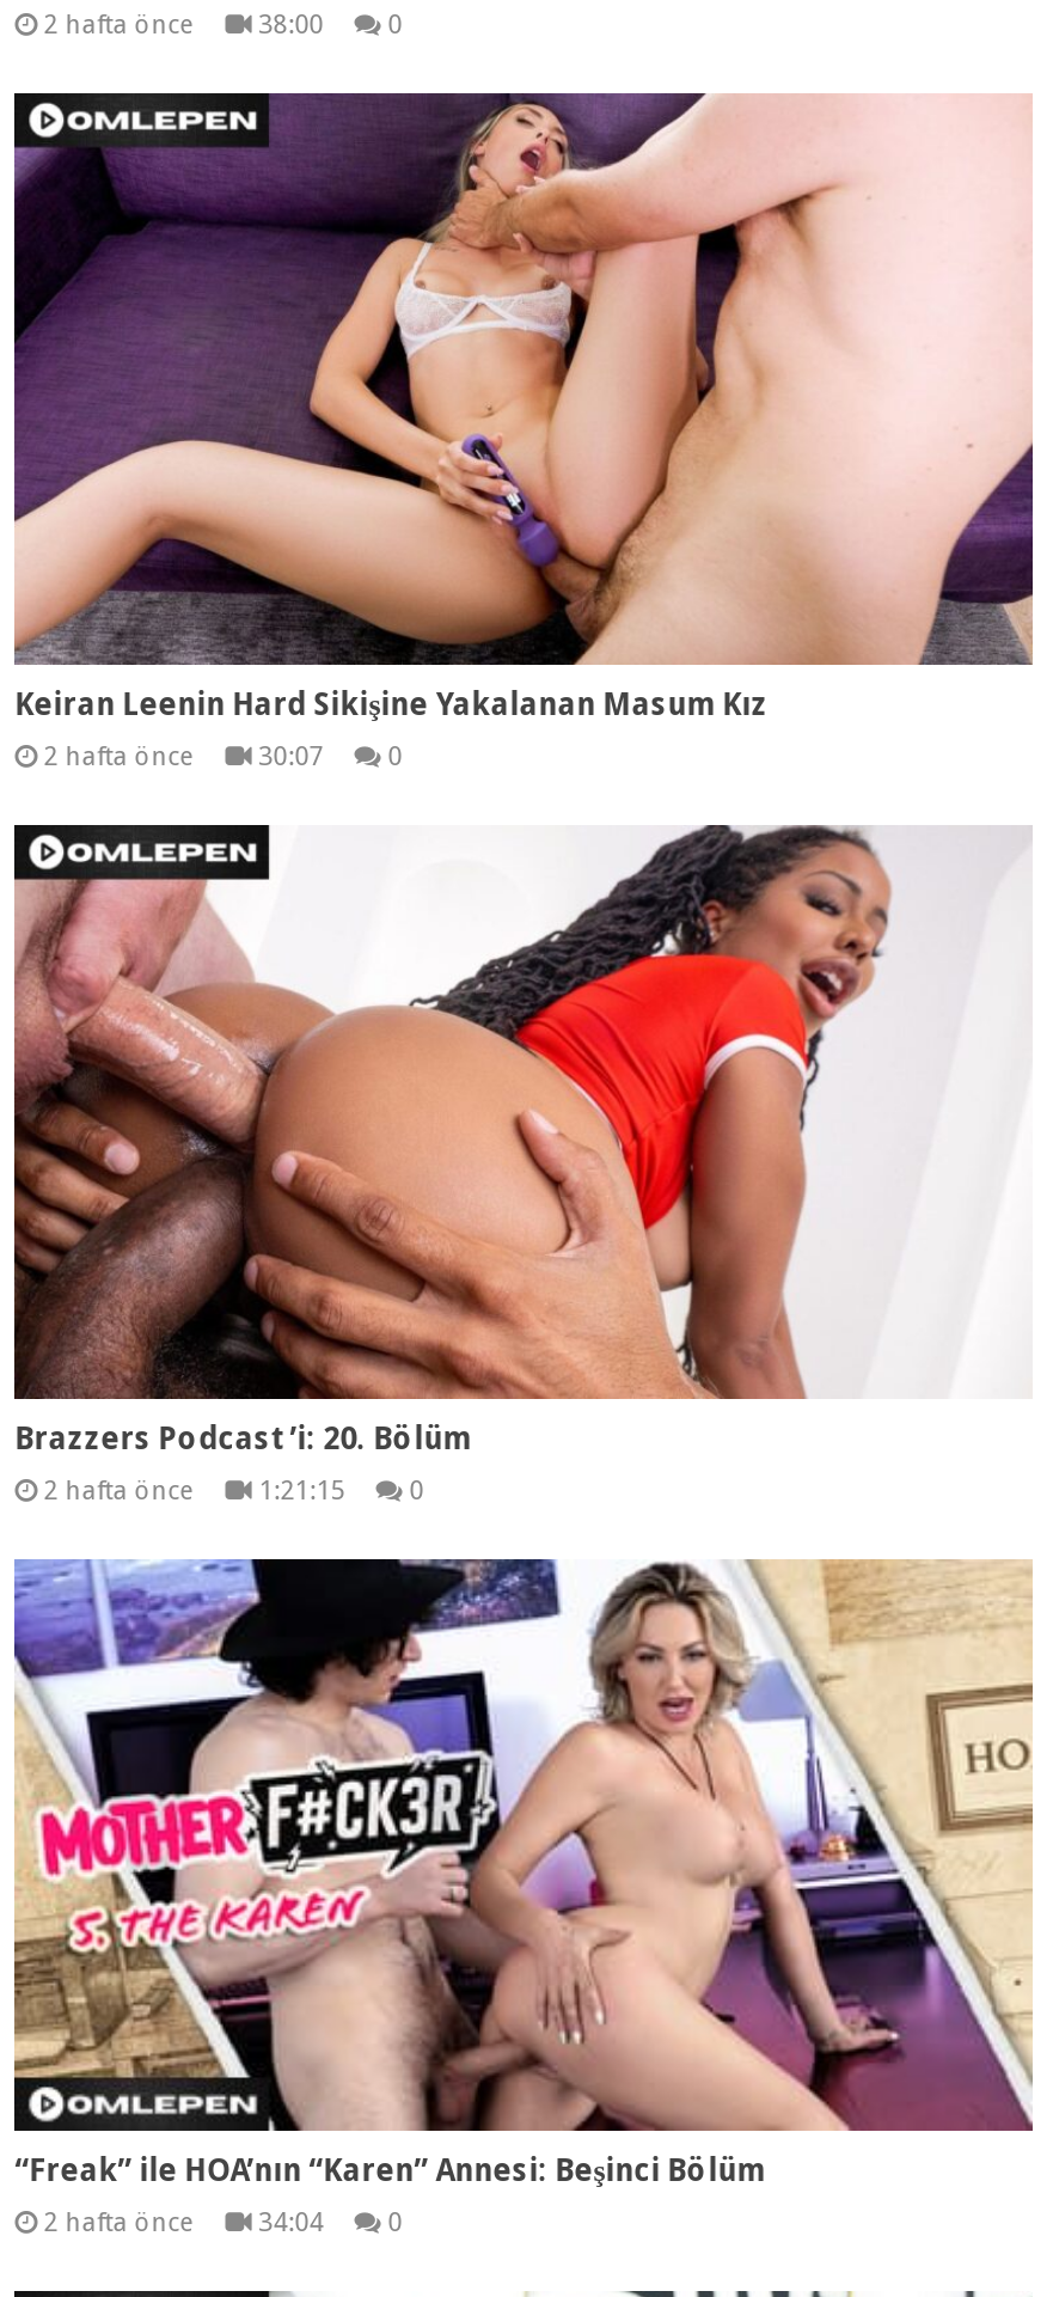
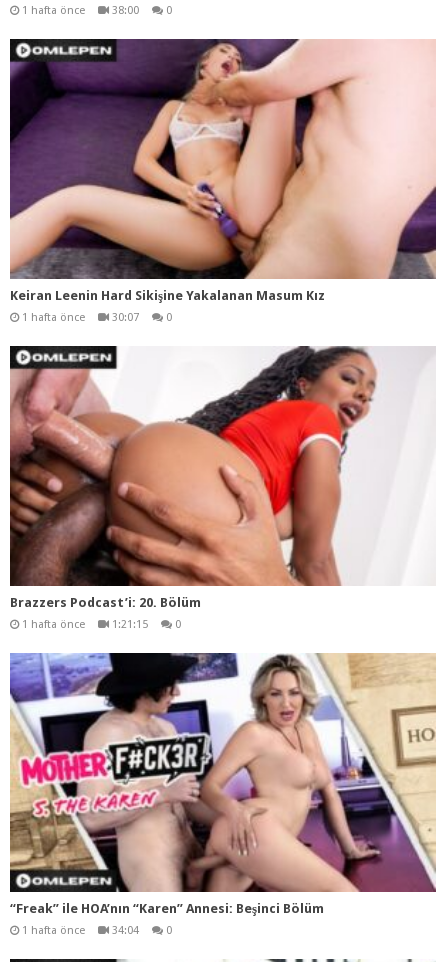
[44,10,194,41] 2 hafta önce -> [22,4,85,17] 1 hafta önce
[44,742,194,773] 2 hafta önce -> [22,311,85,324] 1 hafta önce
[44,1475,194,1506] 2 hafta önce -> [22,617,85,630] 1 hafta önce
[44,2207,194,2238] 2 hafta önce -> [22,924,85,937] 1 hafta önce

